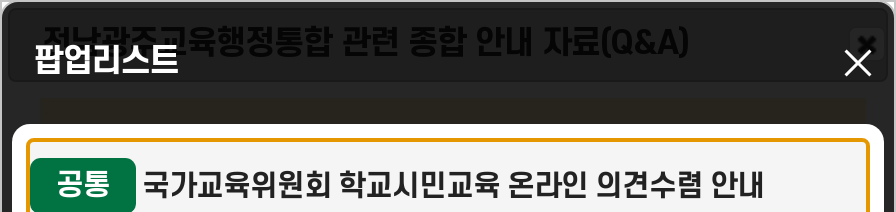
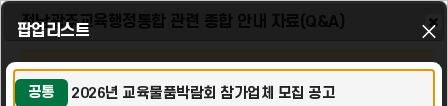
[135,170,764,204] 국가교육위원회 학교시민교육 온라인 의견수렴 안내 -> [68,85,335,102] 2026년 교육물품박람회 참가업체 모집 공고

